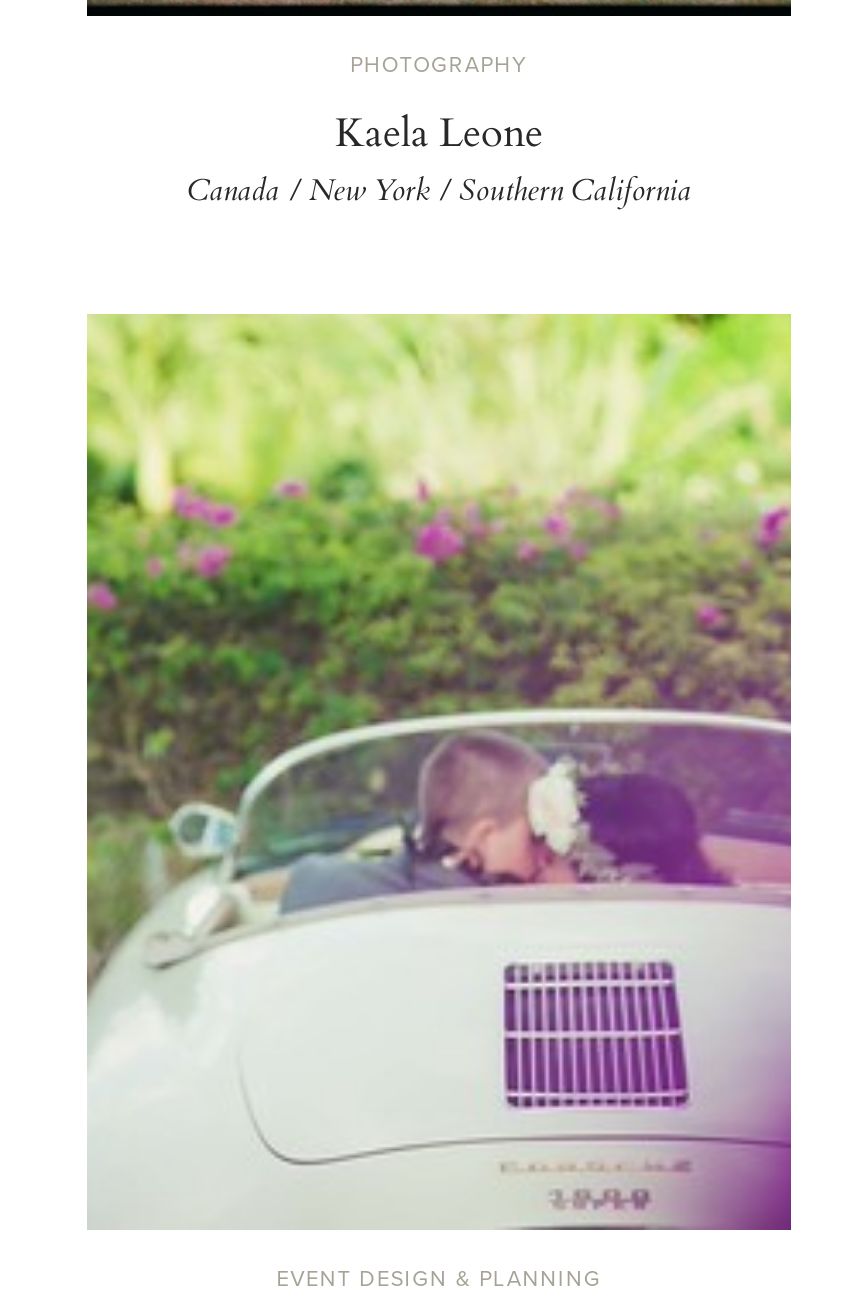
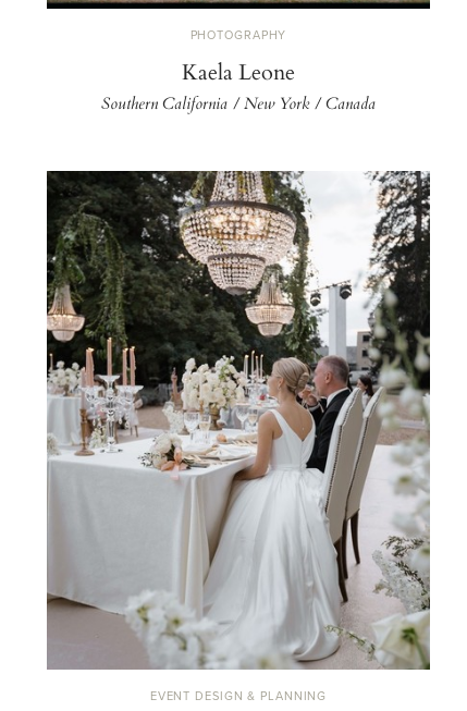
[187,169,691,219] Canada / New York / Southern California -> [101,92,376,119] Southern California / New York / Canada
[85,312,793,1230] [image] -> [46,170,431,670] [image]

